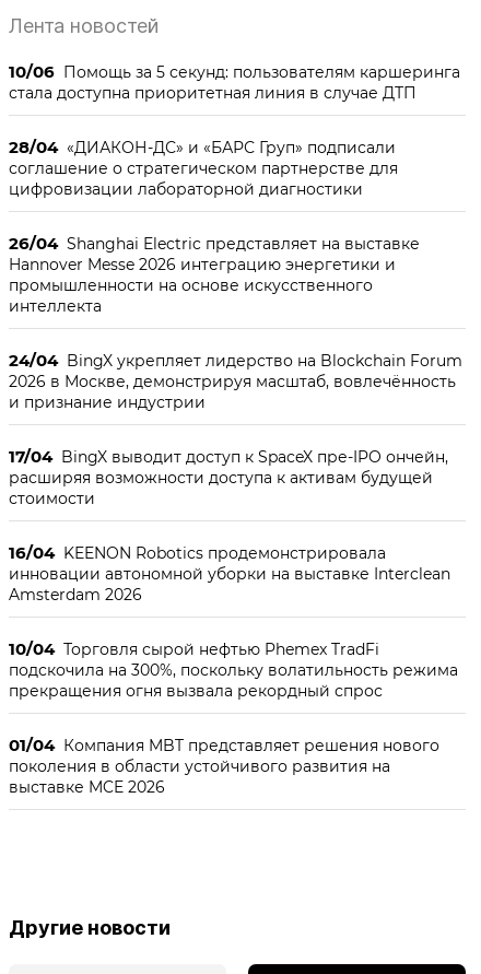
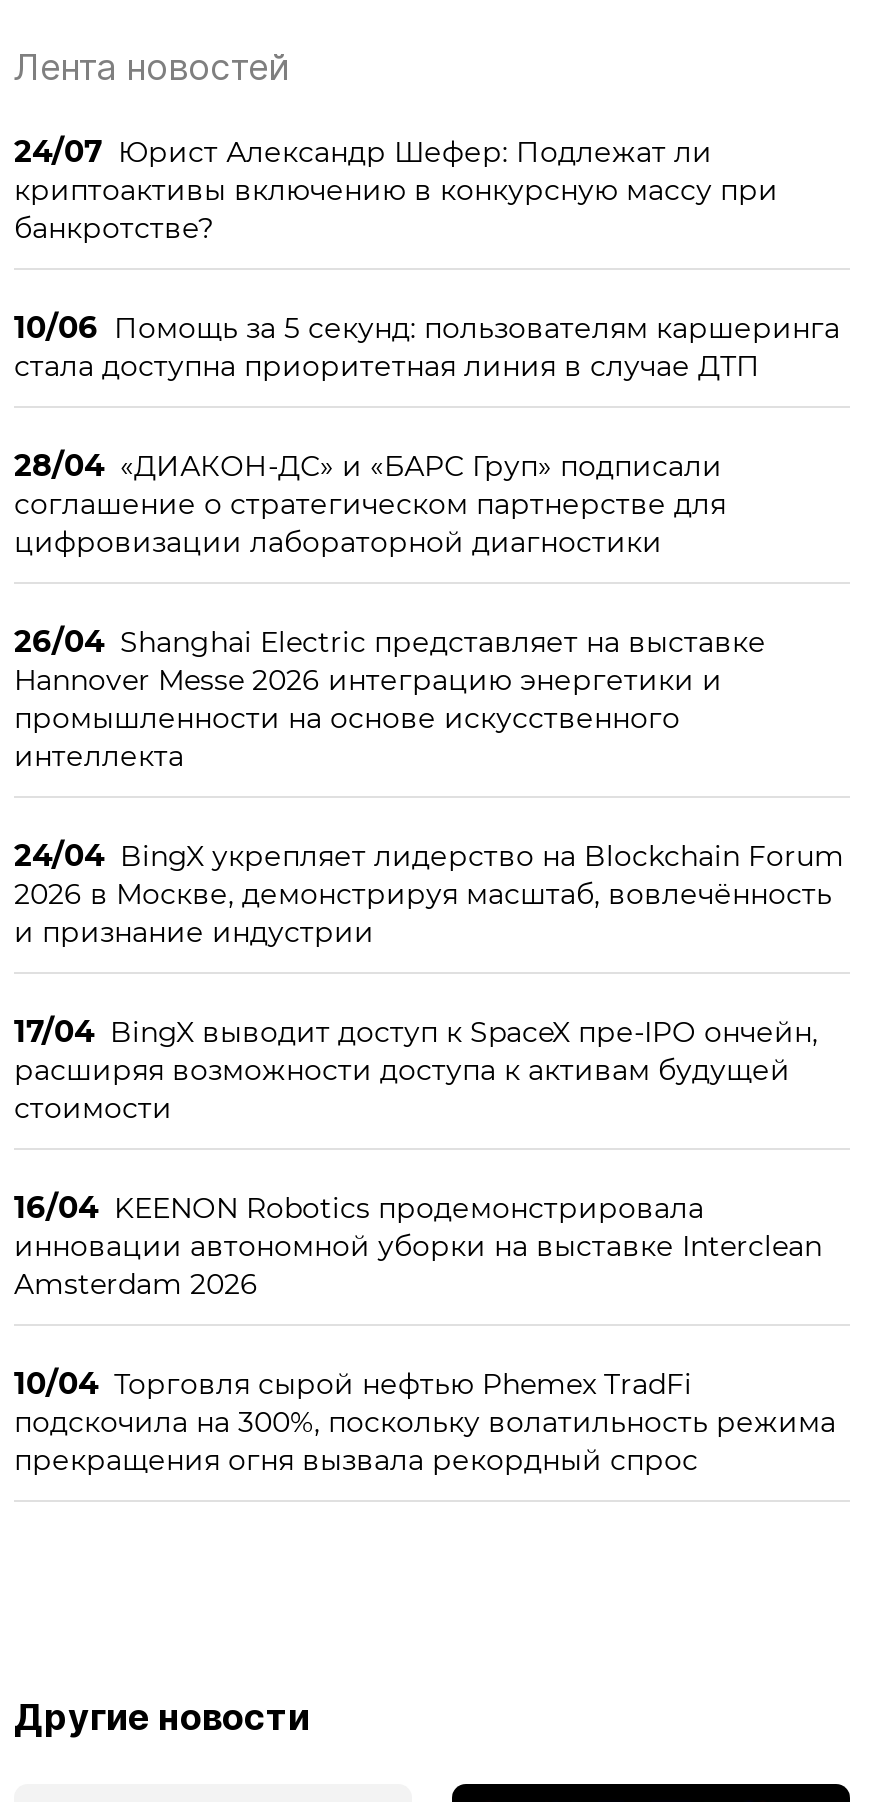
none -> [14,132,778,246] 24/07 Юрист Александр Шефер: Подлежат ли | криптоактивы включению в конкурсную массу при | банкротстве?
moved [9,61,462,701] -> [14,308,844,1478]: 10/06 Помощь за 5 секунд: пользователям каршеринга | стала доступна приоритетная линия в случае ДТП | 28/04 «ДИАКОН-ДС» и «БАРС Груп» подписали | ... | подскочила на 300%, поскольку волатильность режима | прекращения огня вызвала рекордный спрос
[9,735,439,797] 01/04 Компания MBT представляет решения нового | поколения в области устойчивого развития на | выставке MCE 2026 -> none

